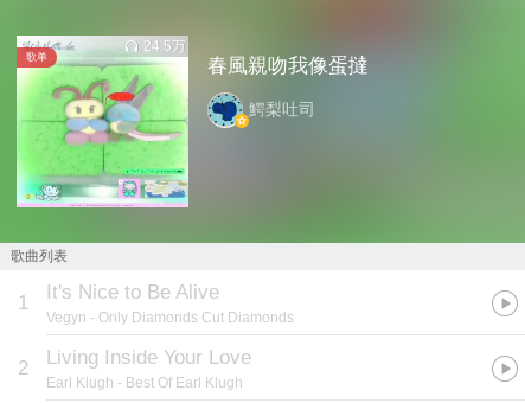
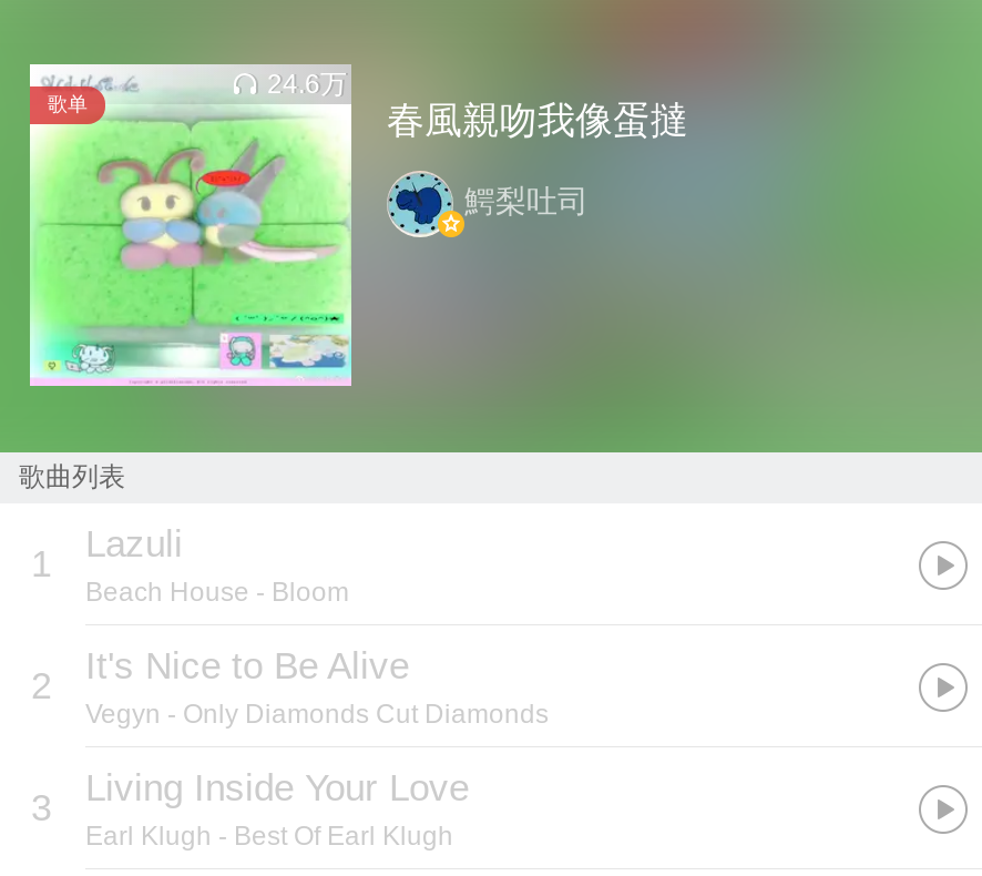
[143,38,186,55] 24.5万 -> [267,69,347,100] 24.6万
none -> [31,523,349,707] Lazuli | Beach House - Bloom | 2
[17,346,251,379] 2 Living Inside Your Love -> [31,767,469,829] 3 Living Inside Your Love

